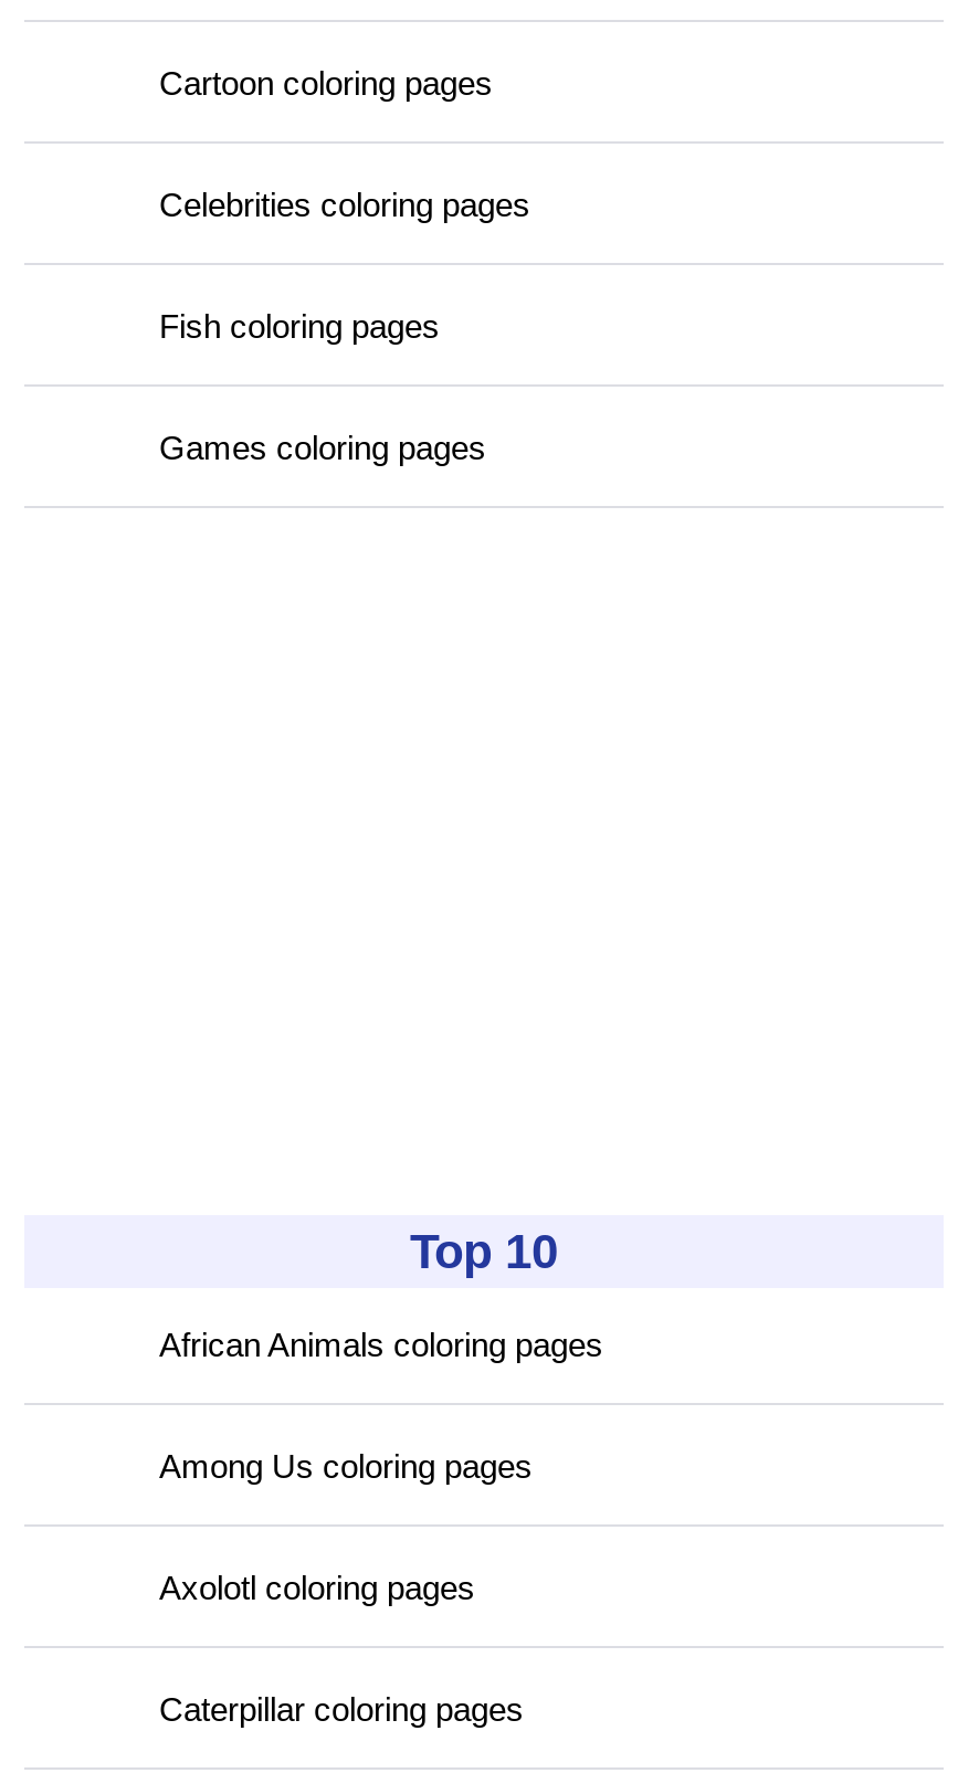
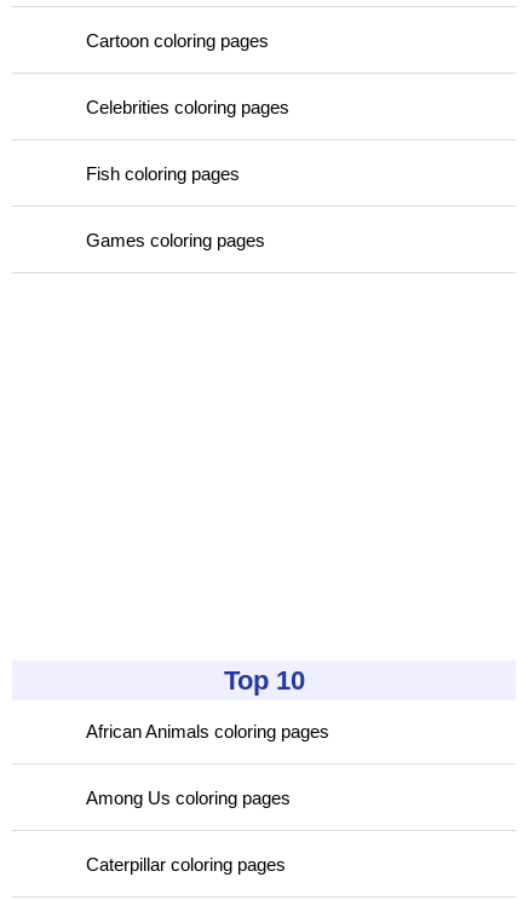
[159,1569,475,1607] Axolotl coloring pages -> none

